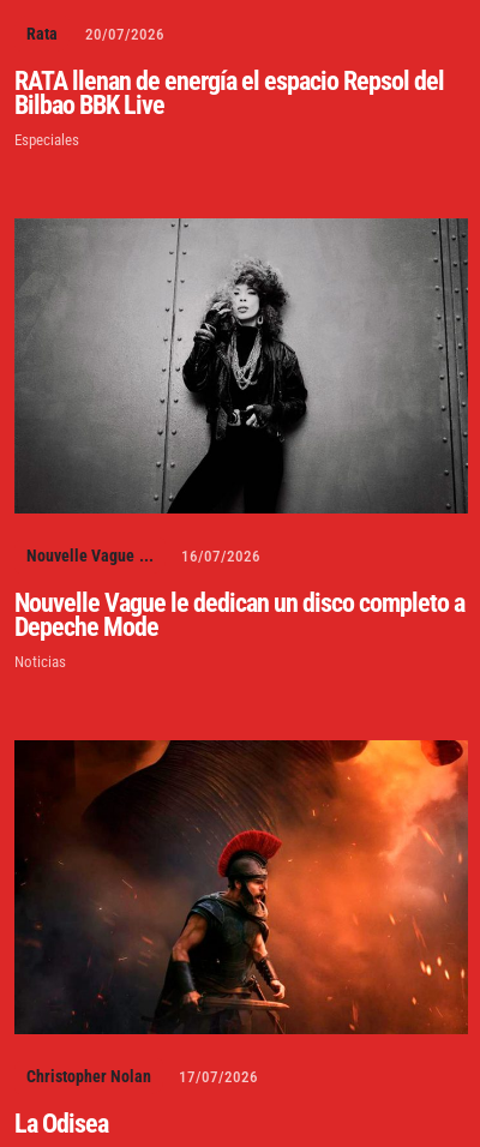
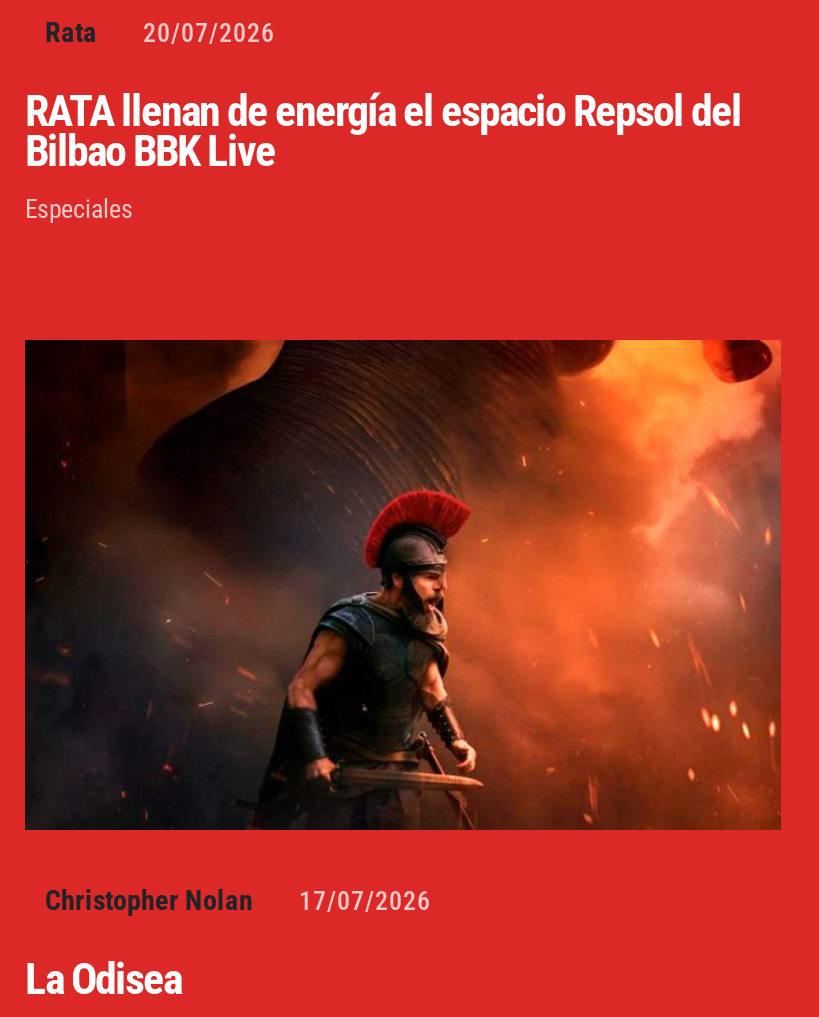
[14,217,469,670] [image] | Nouvelle Vague ... | 16/07/2026 | Nouvelle Vague le dedican un disco completo a | Depeche Mode | Noticias -> none

